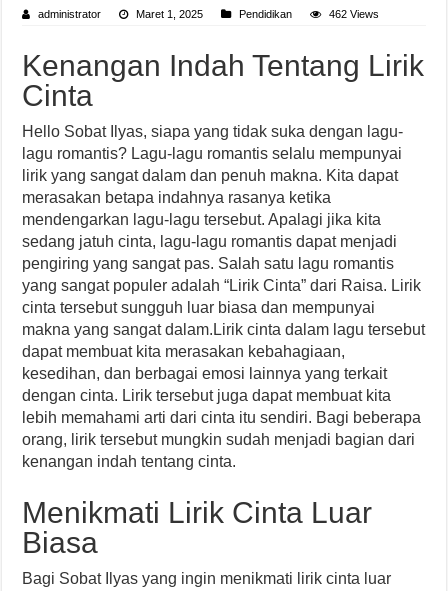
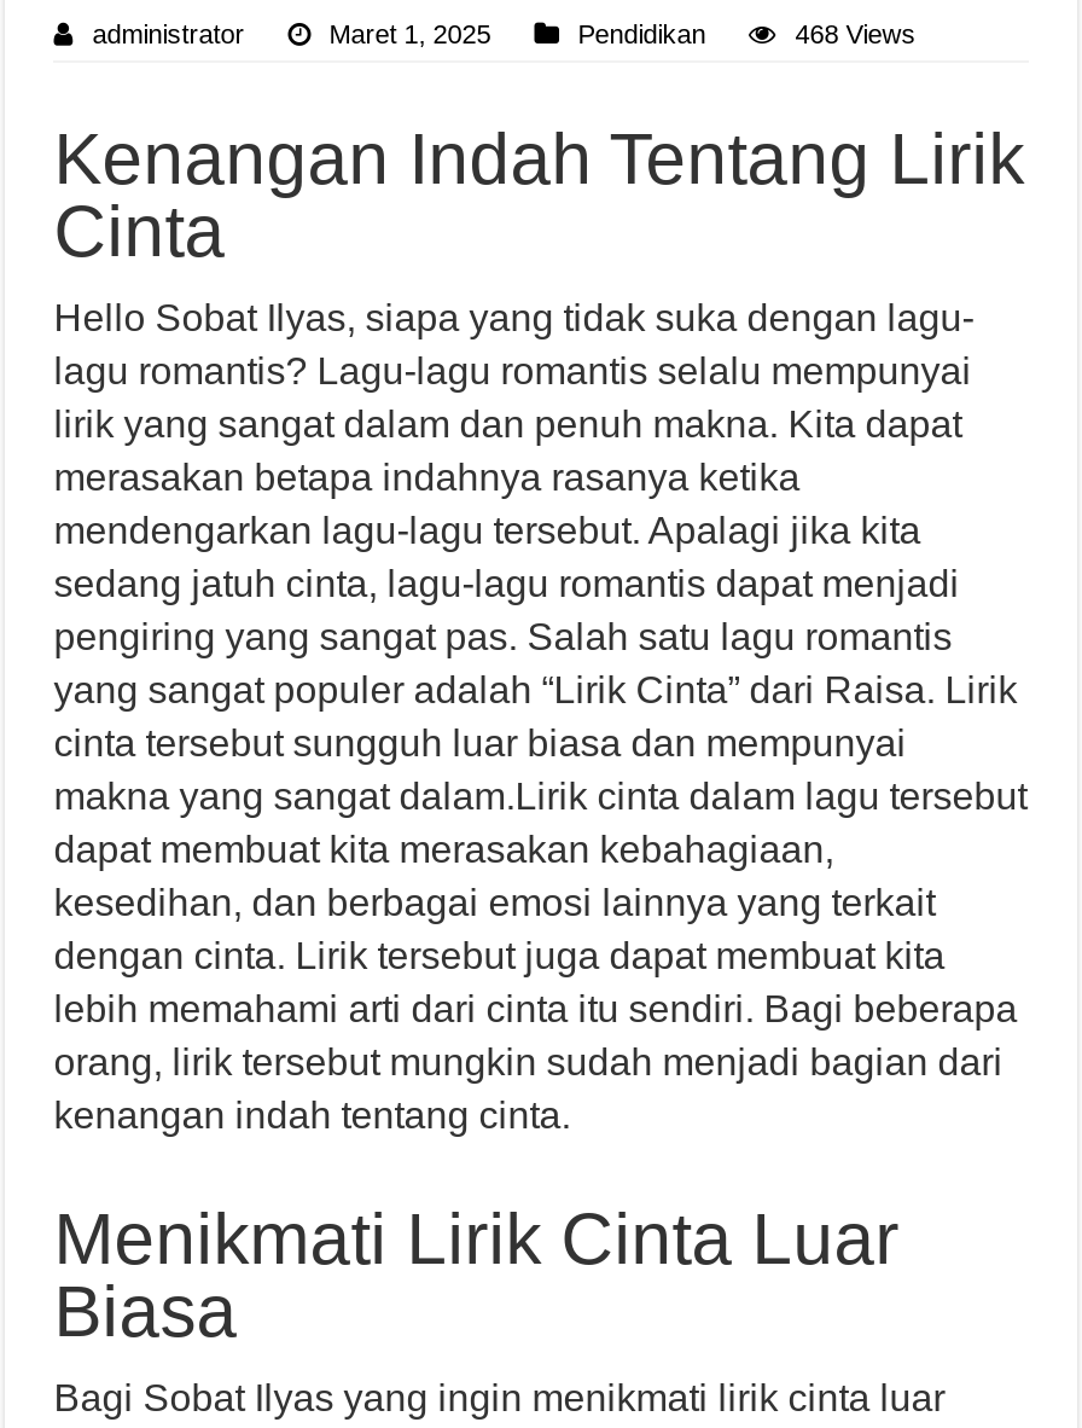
[329,8,379,20] 462 Views -> [795,19,916,48] 468 Views

